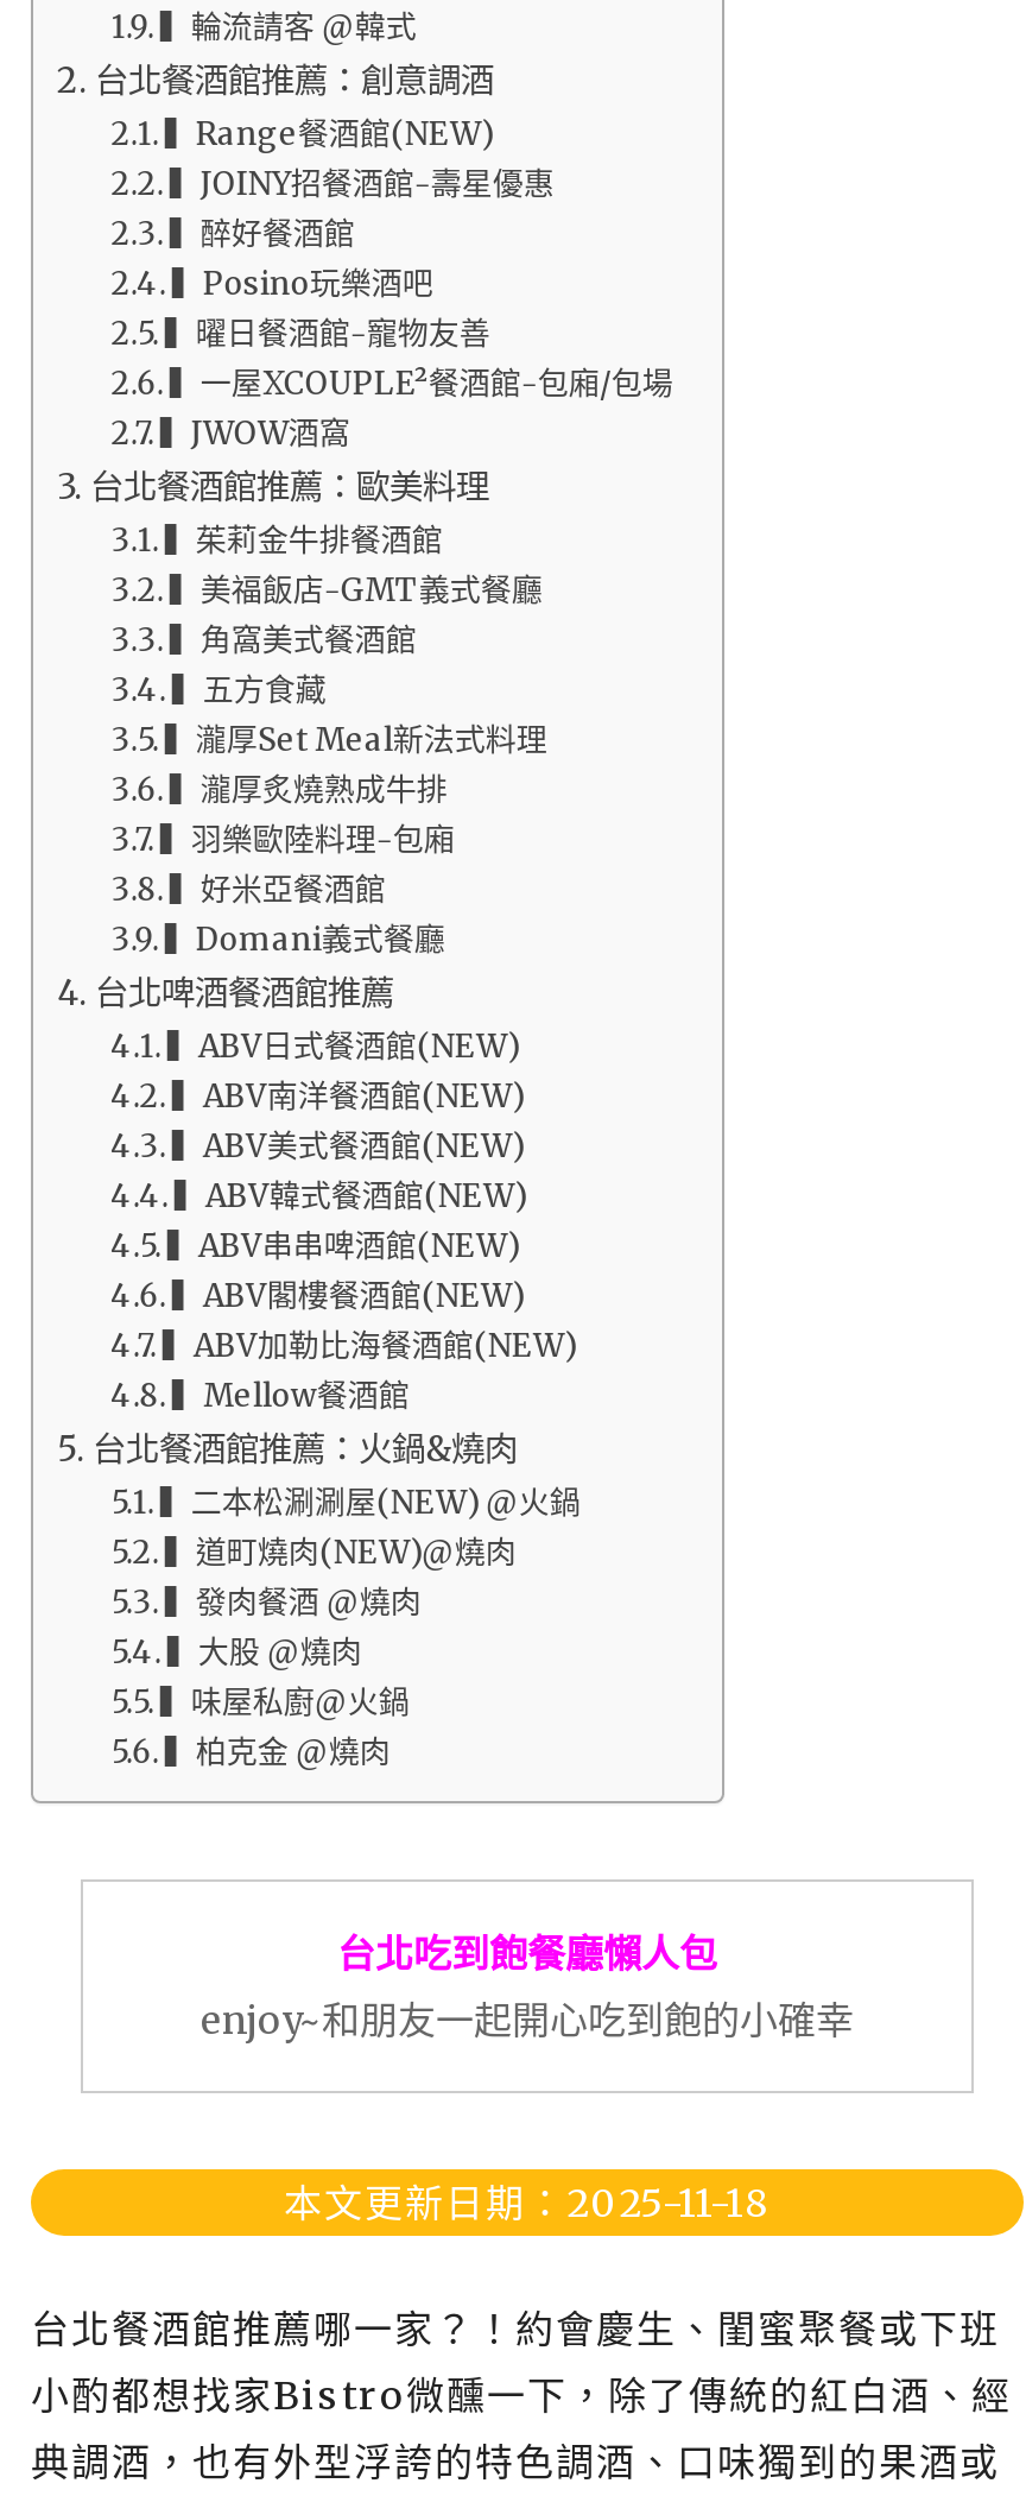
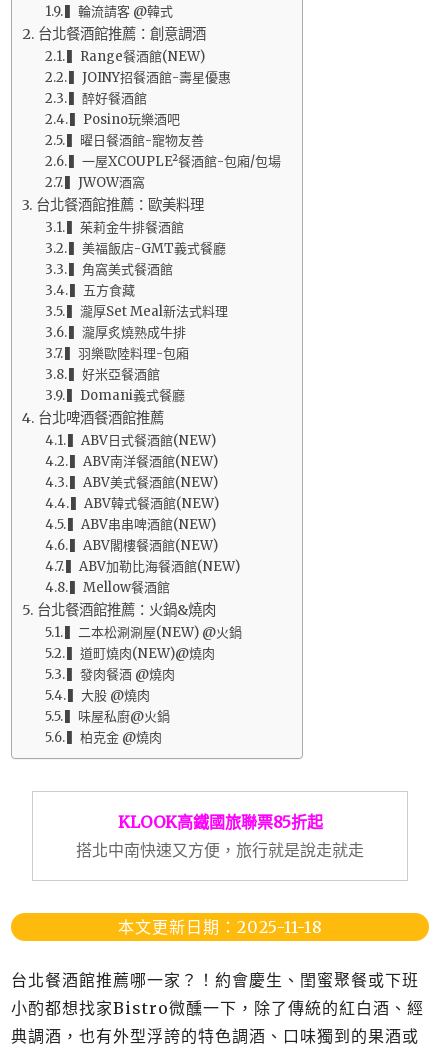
[201,1929,854,2043] 台北吃到飽餐廳懶人包 | enjoy~和朋友一起開心吃到飽的小確幸 -> [76,812,364,860] KLOOK高鐵國旅聯票85折起 | 搭北中南快速又方便，旅行就是說走就走

